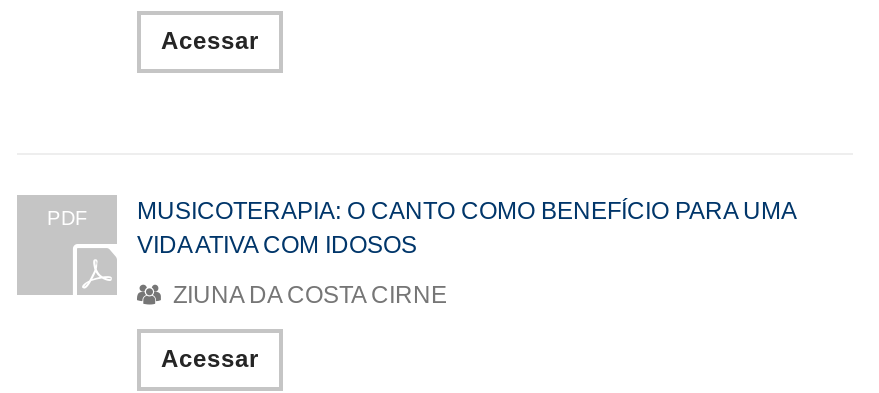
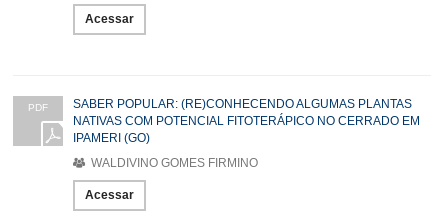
[137,197,795,259] MUSICOTERAPIA: O CANTO COMO BENEFÍCIO PARA UMA | VIDA ATIVA COM IDOSOS -> [73,97,420,145] SABER POPULAR: (RE)CONHECENDO ALGUMAS PLANTAS | NATIVAS COM POTENCIAL FITOTERÁPICO NO CERRADO EM | IPAMERI (GO)
[167,281,447,309] ZIUNA DA COSTA CIRNE -> [88,156,258,170] WALDIVINO GOMES FIRMINO

